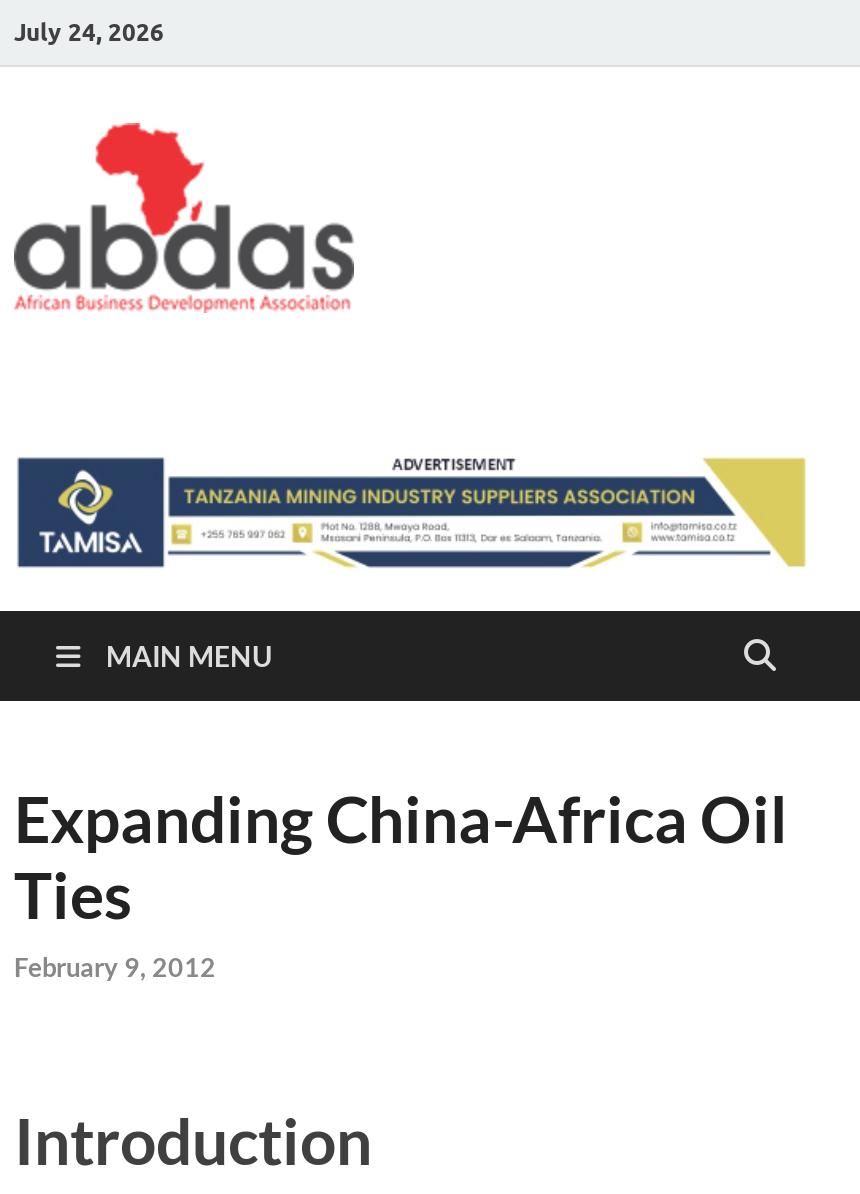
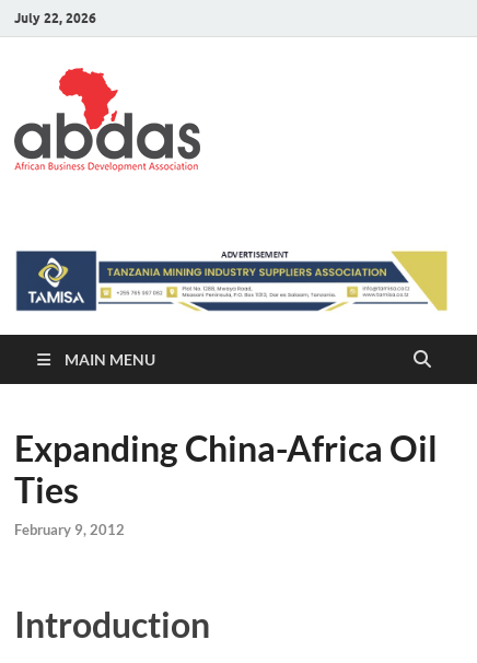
[14,16,164,46] July 24, 2026 -> [14,9,96,26] July 22, 2026

